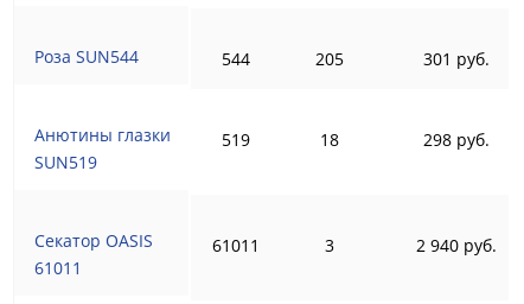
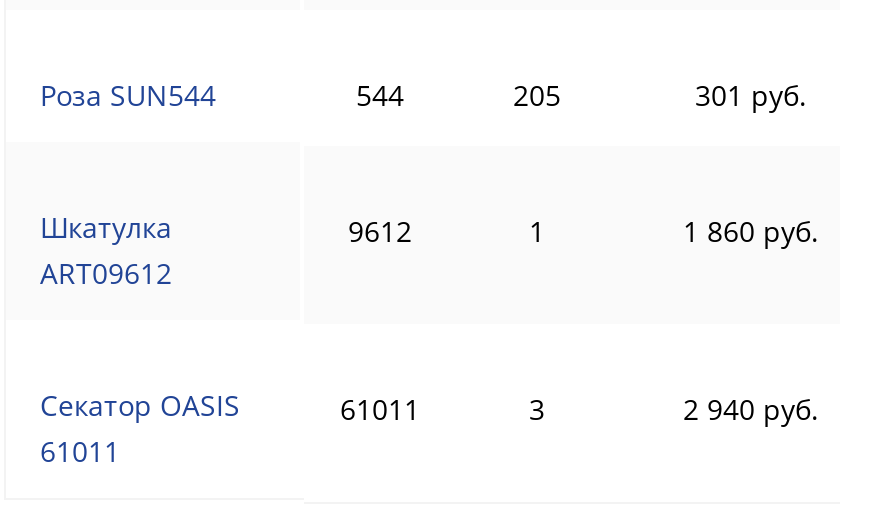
[34,123,171,173] Анютины глазки | SUN519 -> [40,207,172,291] Шкатулка | ART09612
[222,128,250,150] 519 -> [348,211,412,249] 9612
[319,128,338,150] 18 -> [529,211,545,249] 1
[423,128,489,150] 298 руб. -> [683,211,819,249] 1 860 руб.

